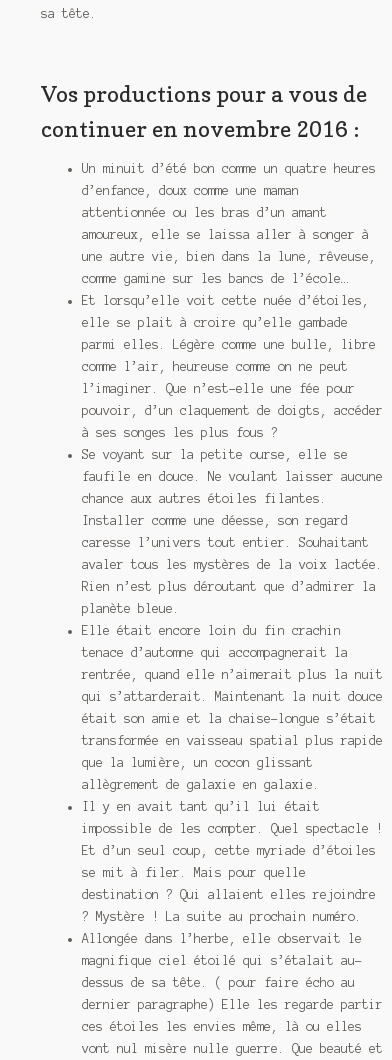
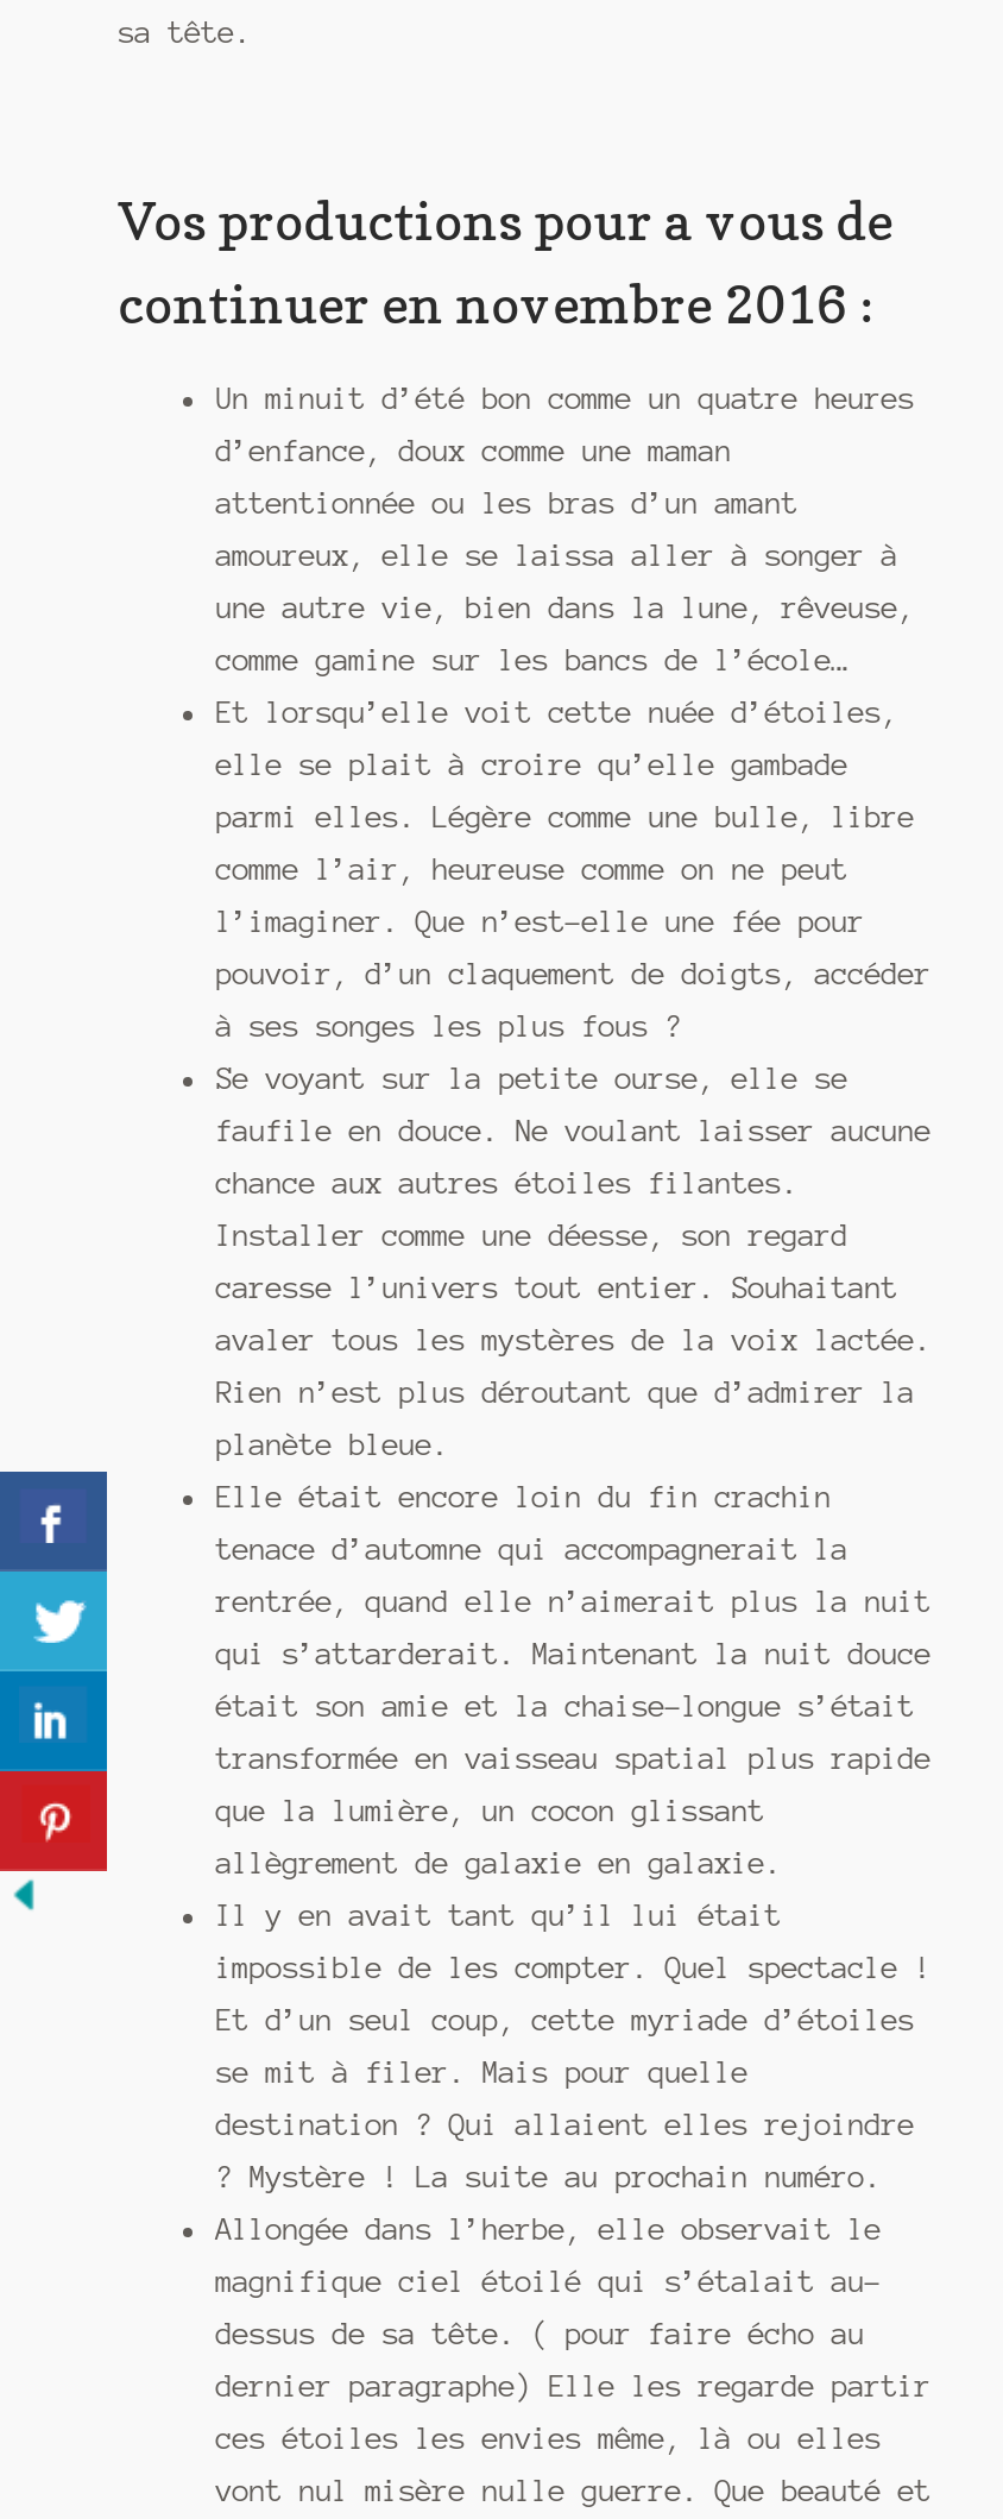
none -> [7,1469,109,1914] [image]

